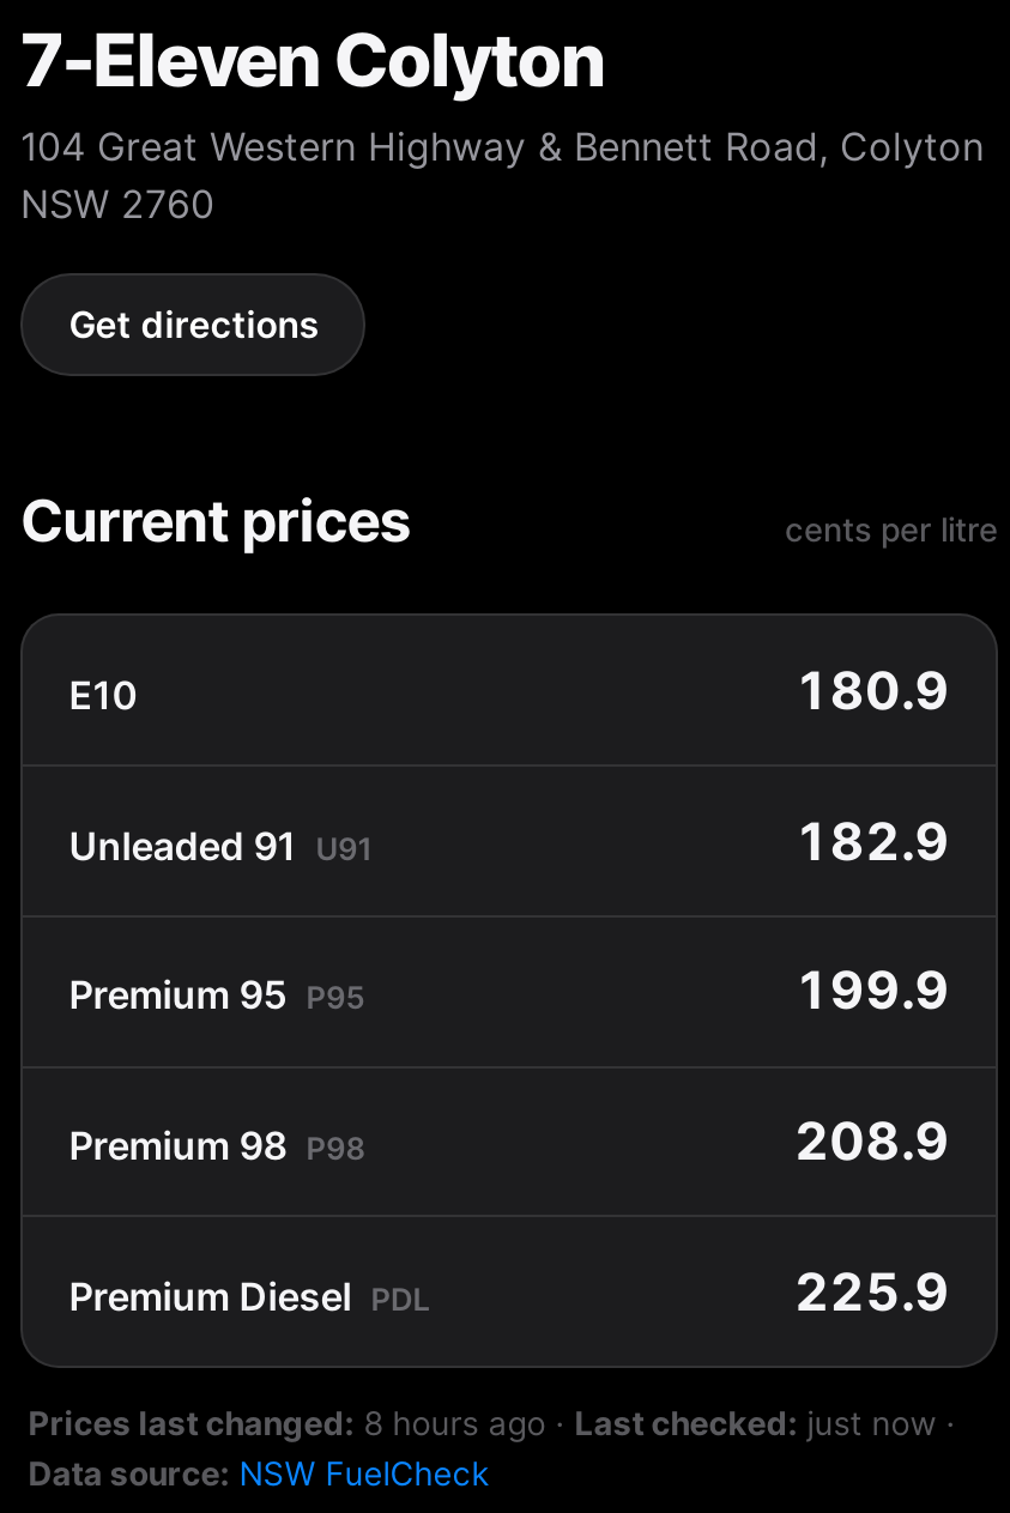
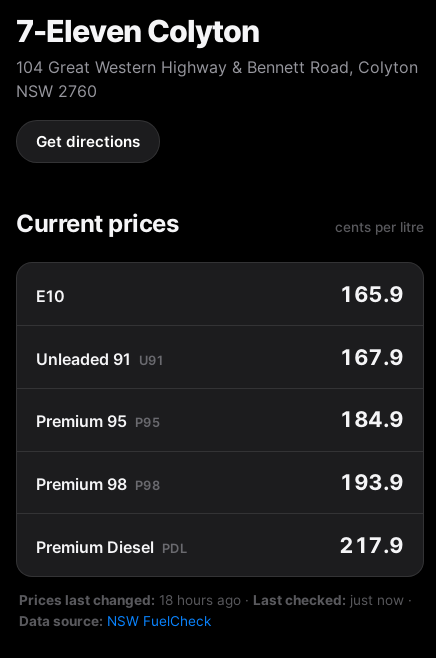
[794,658,950,720] 180.9 -> [339,281,404,307] 165.9
[794,809,950,871] 182.9 -> [339,343,404,369] 167.9
[794,959,950,1021] 199.9 -> [339,406,404,432] 184.9
[794,1110,950,1172] 208.9 -> [339,469,404,495] 193.9
[794,1260,950,1322] 225.9 -> [339,532,404,558] 217.9
[28,1404,955,1442] Prices last changed: 8 hours ago · Last checked: just now · -> [19,592,412,608] Prices last changed: 18 hours ago · Last checked: just now ·

